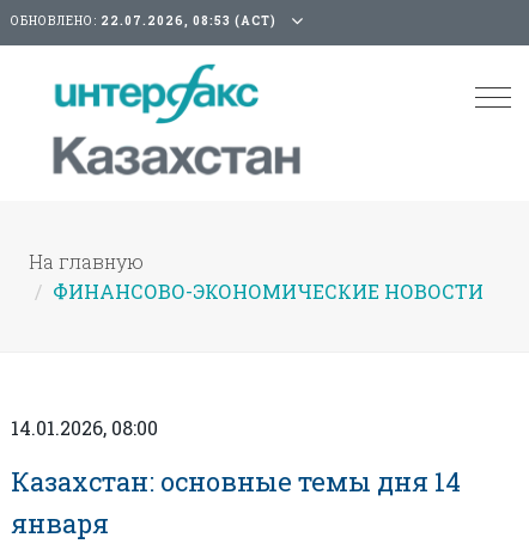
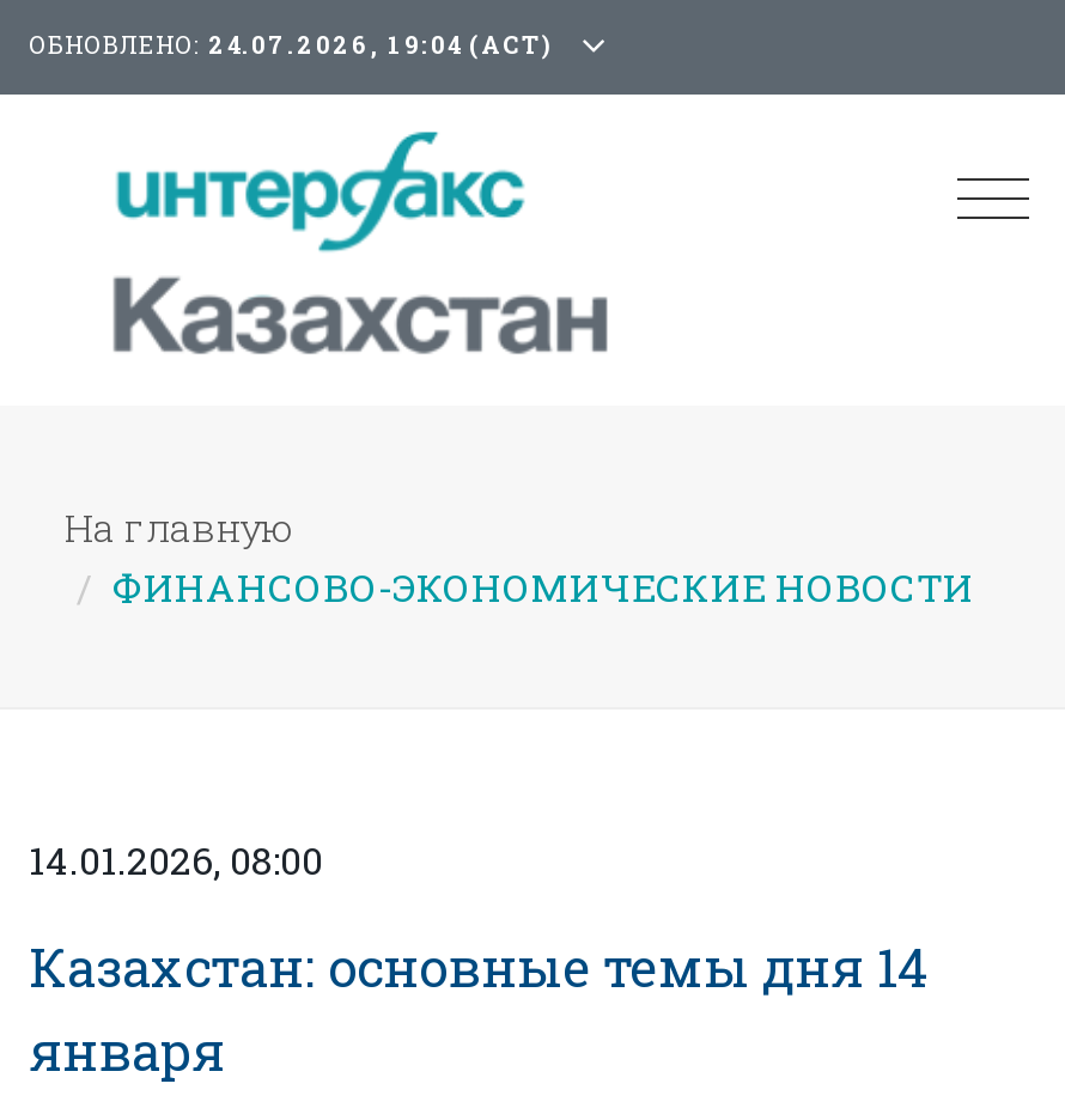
[11,13,276,29] ОБНОВЛЕНО: 22.07.2026, 08:53 (АСТ) -> [29,30,553,61] ОБНОВЛЕНО: 24.07.2026, 19:04 (АСТ)

